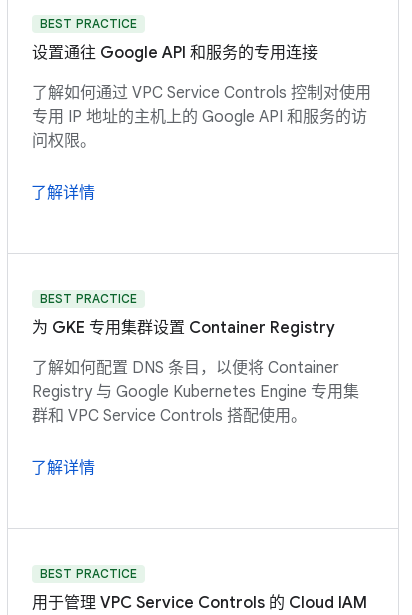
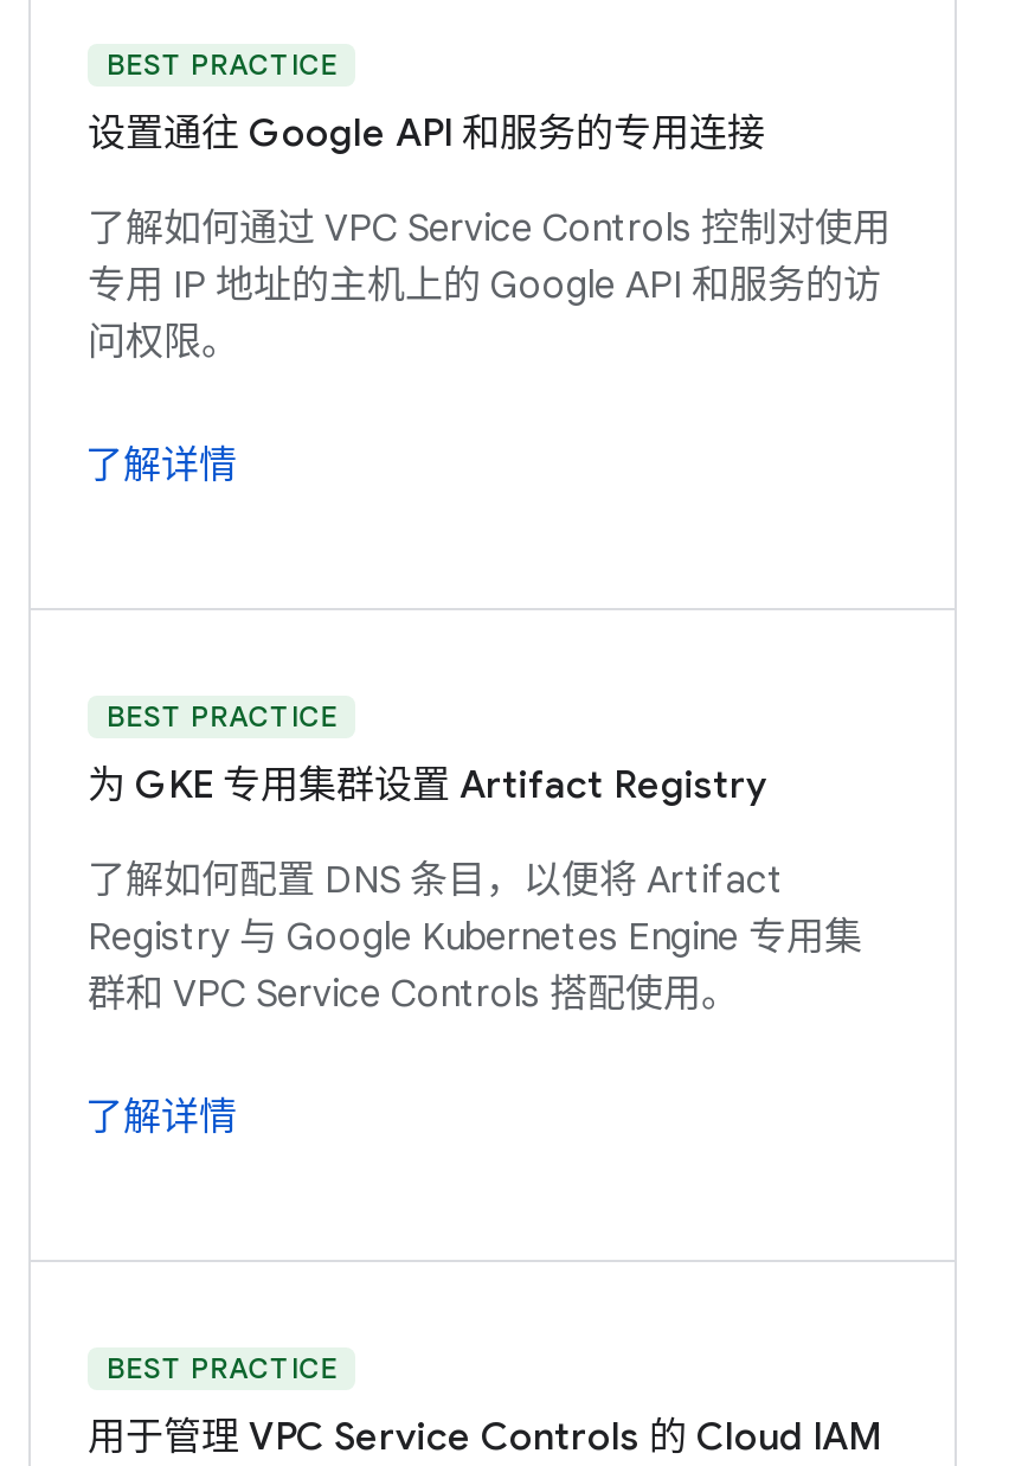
[32,318,335,338] 为 GKE 专用集群设置 Container Registry -> [88,761,767,808] 为 GKE 专用集群设置 Artifact Registry
[32,358,339,378] 了解如何配置 DNS 条目，以便将 Container -> [88,856,784,903] 了解如何配置 DNS 条目，以便将 Artifact

